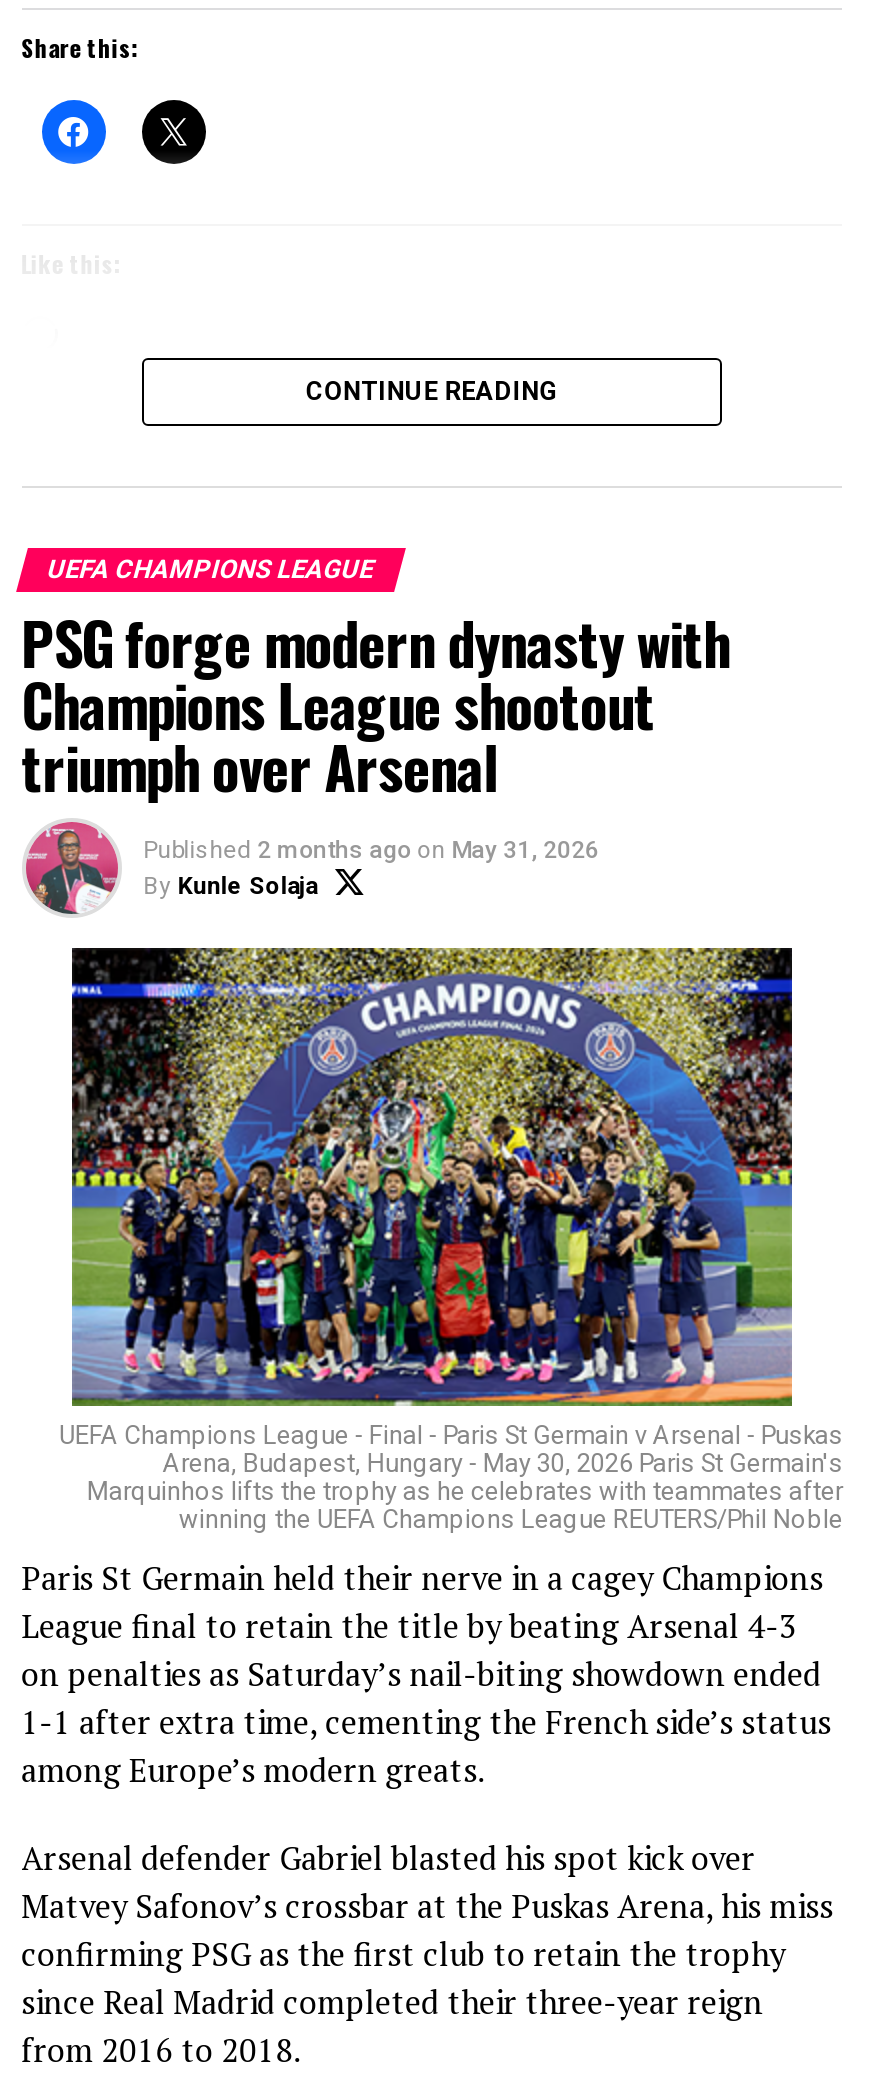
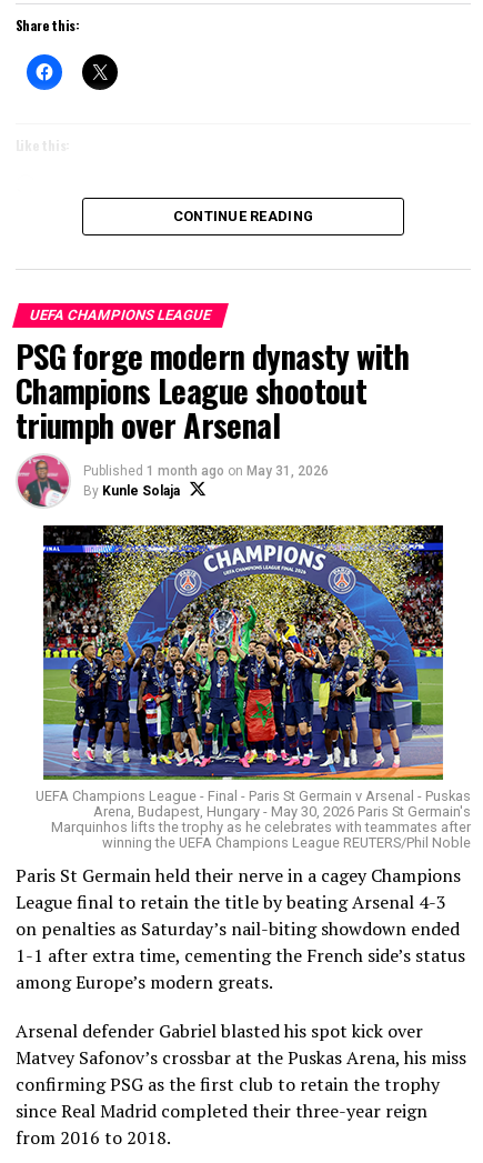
[143,835,599,863] Published 2 months ago on May 31, 2026 -> [83,463,328,478] Published 1 month ago on May 31, 2026

